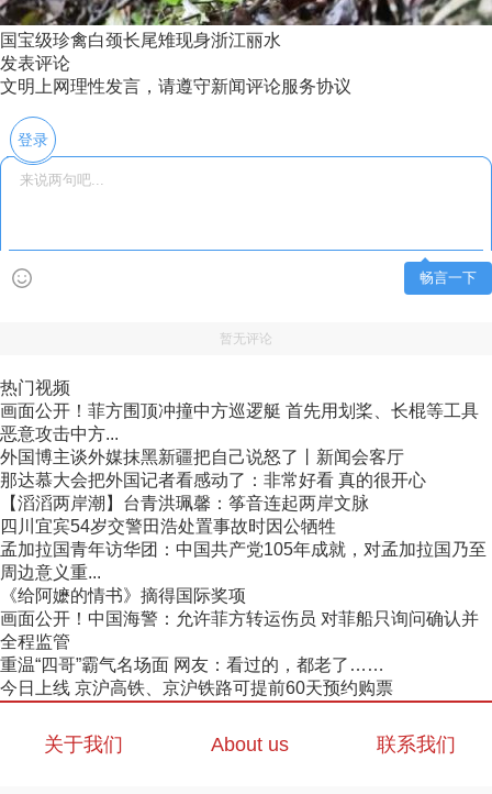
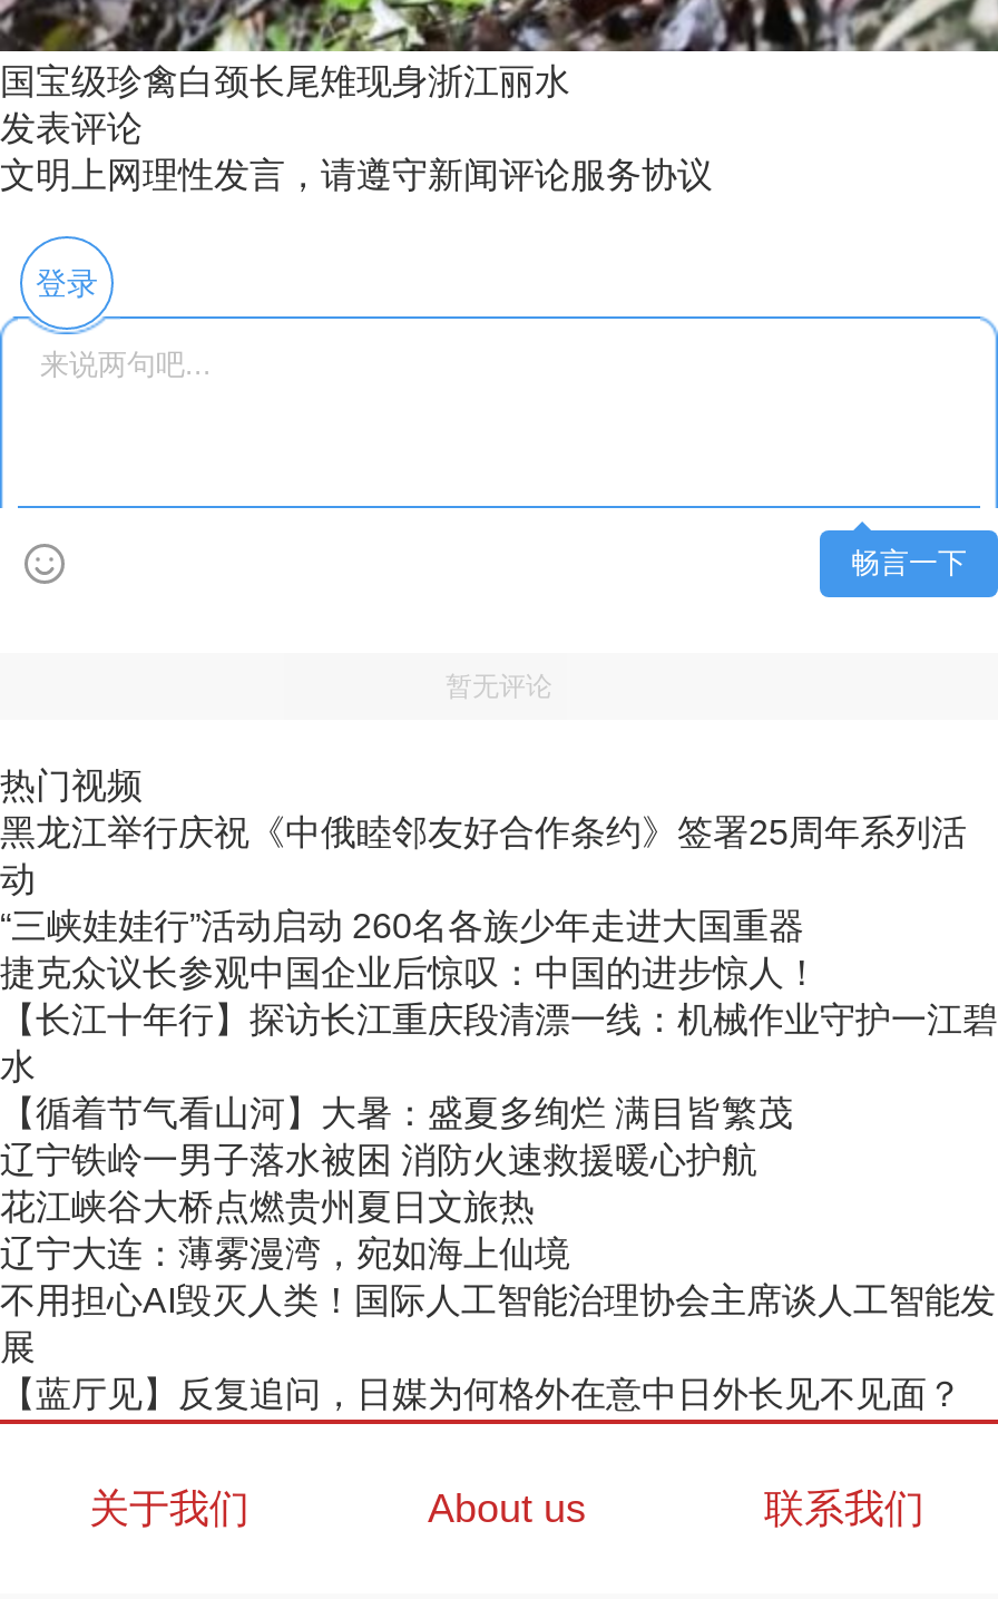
[0,401,487,697] 画面公开！菲方围顶冲撞中方巡逻艇 首先用划桨、长棍等工具 | 恶意攻击中方... | 外国博主谈外媒抹黑新疆把自己说怒了丨新闻会客厅 | 那达慕大会把外国记者看感动了：非常好看 真的很开心 | 【滔滔两岸潮】台青洪珮馨：筝音连起两岸文脉 | 四川宜宾54岁交警田浩处置事故时因公牺牲 | 孟加拉国青年访华团：中国共产党105年成就，对孟加拉国乃至 | 周边意义重... | 《给阿嬷的情书》摘得国际奖项 | 画面公开！中国海警：允许菲方转运伤员 对菲船只询问确认并 | 全程监管 | 重温“四哥”霸气名场面 网友：看过的，都老了…… | 今日上线 京沪高铁、京沪铁路可提前60天预约购票 -> [0,813,998,1413] 黑龙江举行庆祝《中俄睦邻友好合作条约》签署25周年系列活 | 动 | “三峡娃娃行”活动启动 260名各族少年走进大国重器 | 捷克众议长参观中国企业后惊叹：中国的进步惊人！ | 【长江十年行】探访长江重庆段清漂一线：机械作业守护一江碧 | 水 | 【循着节气看山河】大暑：盛夏多绚烂 满目皆繁茂 | 辽宁铁岭一男子落水被困 消防火速救援暖心护航 | 花江峡谷大桥点燃贵州夏日文旅热 | 辽宁大连：薄雾漫湾，宛如海上仙境 | 不用担心AI毁灭人类！国际人工智能治理协会主席谈人工智能发 | 展 | 【蓝厅见】反复追问，日媒为何格外在意中日外长见不见面？

